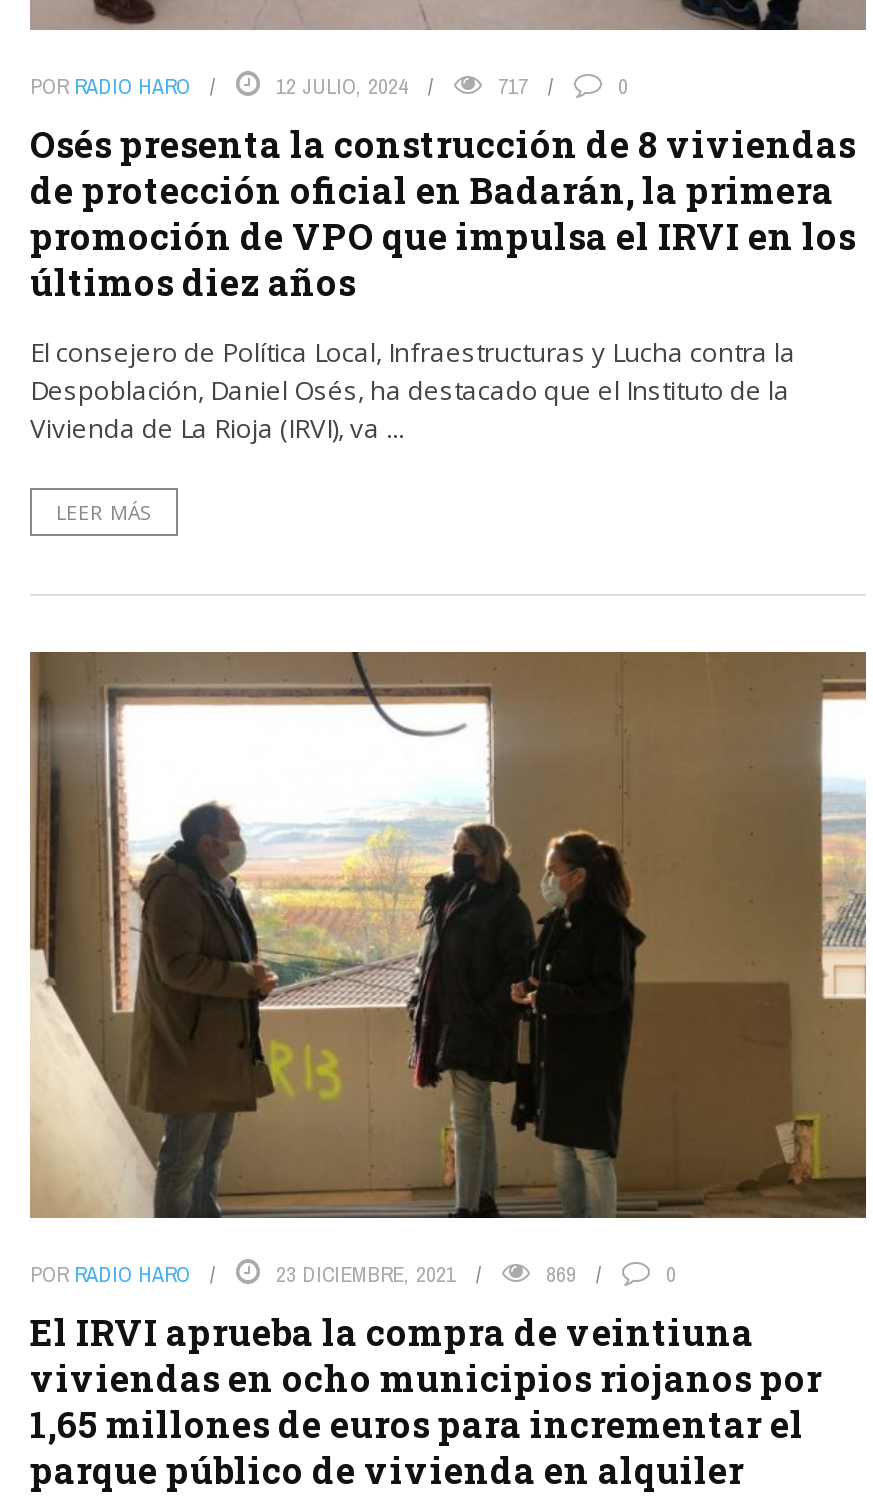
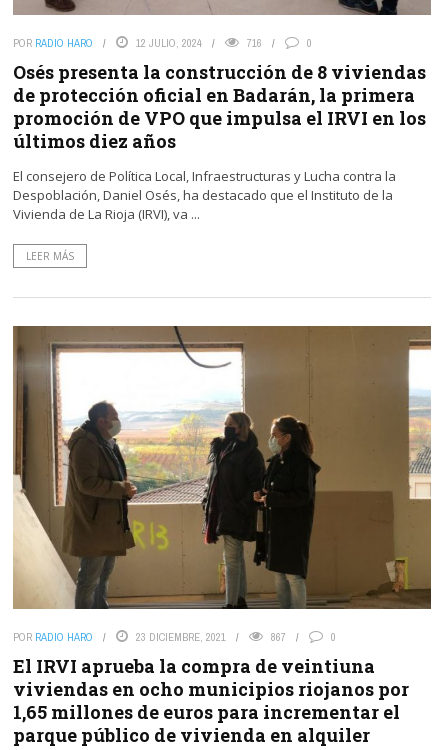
[498,71,528,99] 717 -> [247,36,262,50] 716
[546,1260,576,1288] 869 -> [271,630,286,644] 867

